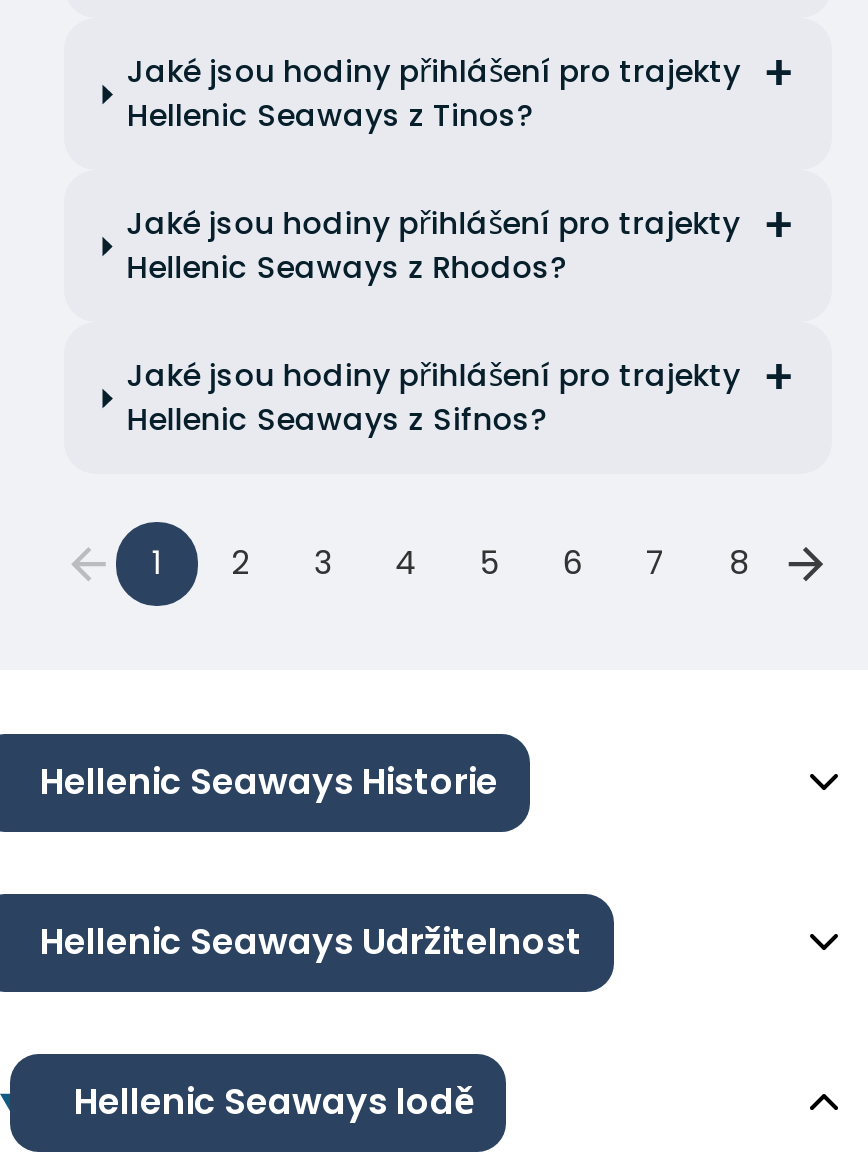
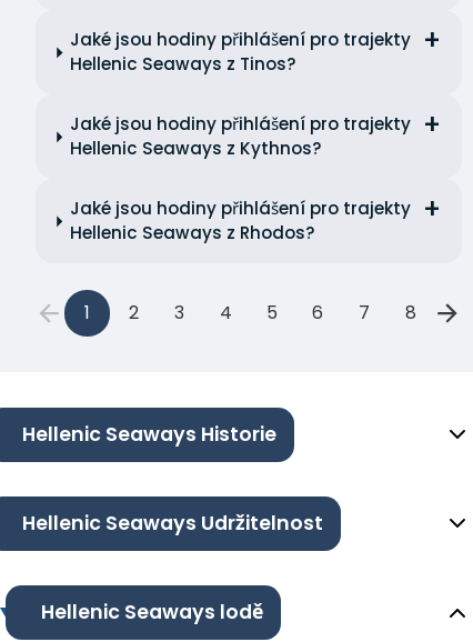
moved [126,247,568,289] -> [70,221,316,245]: Hellenic Seaways z Rhodos?
none -> [70,137,322,160] Hellenic Seaways z Kythnos?
[127,399,549,441] Hellenic Seaways z Sifnos? -> none

